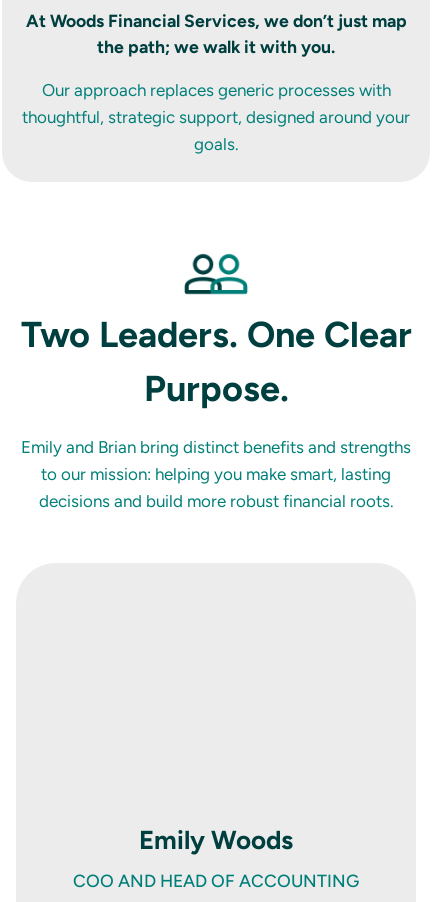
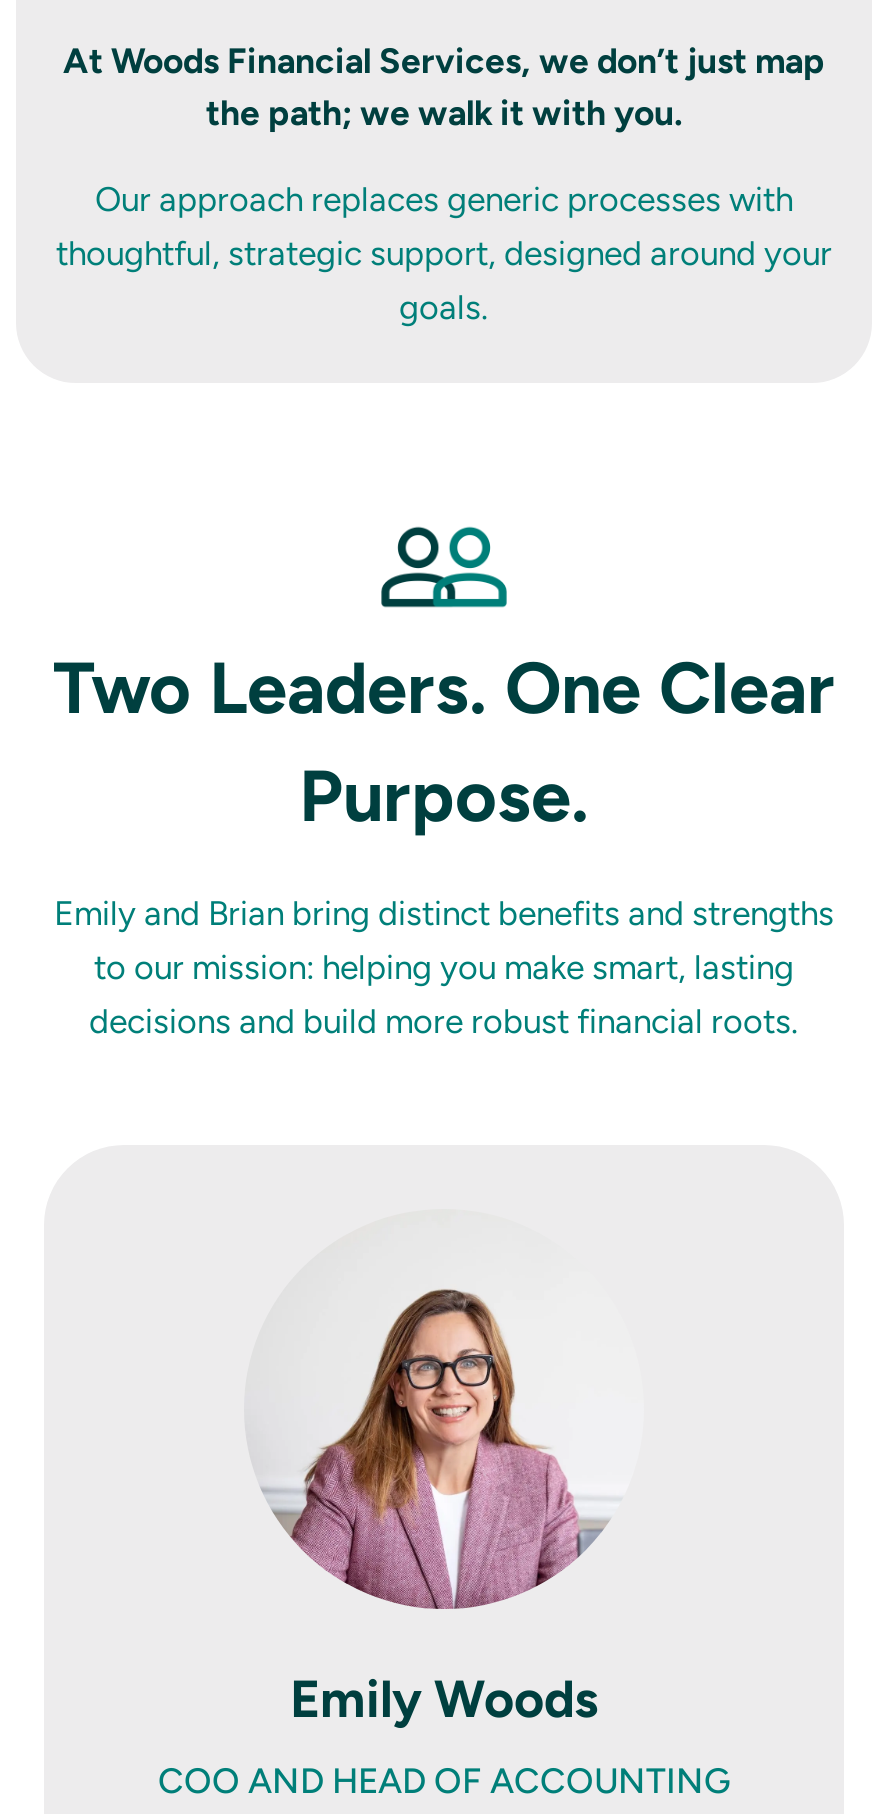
none -> [262,1287,608,1611] [image]

